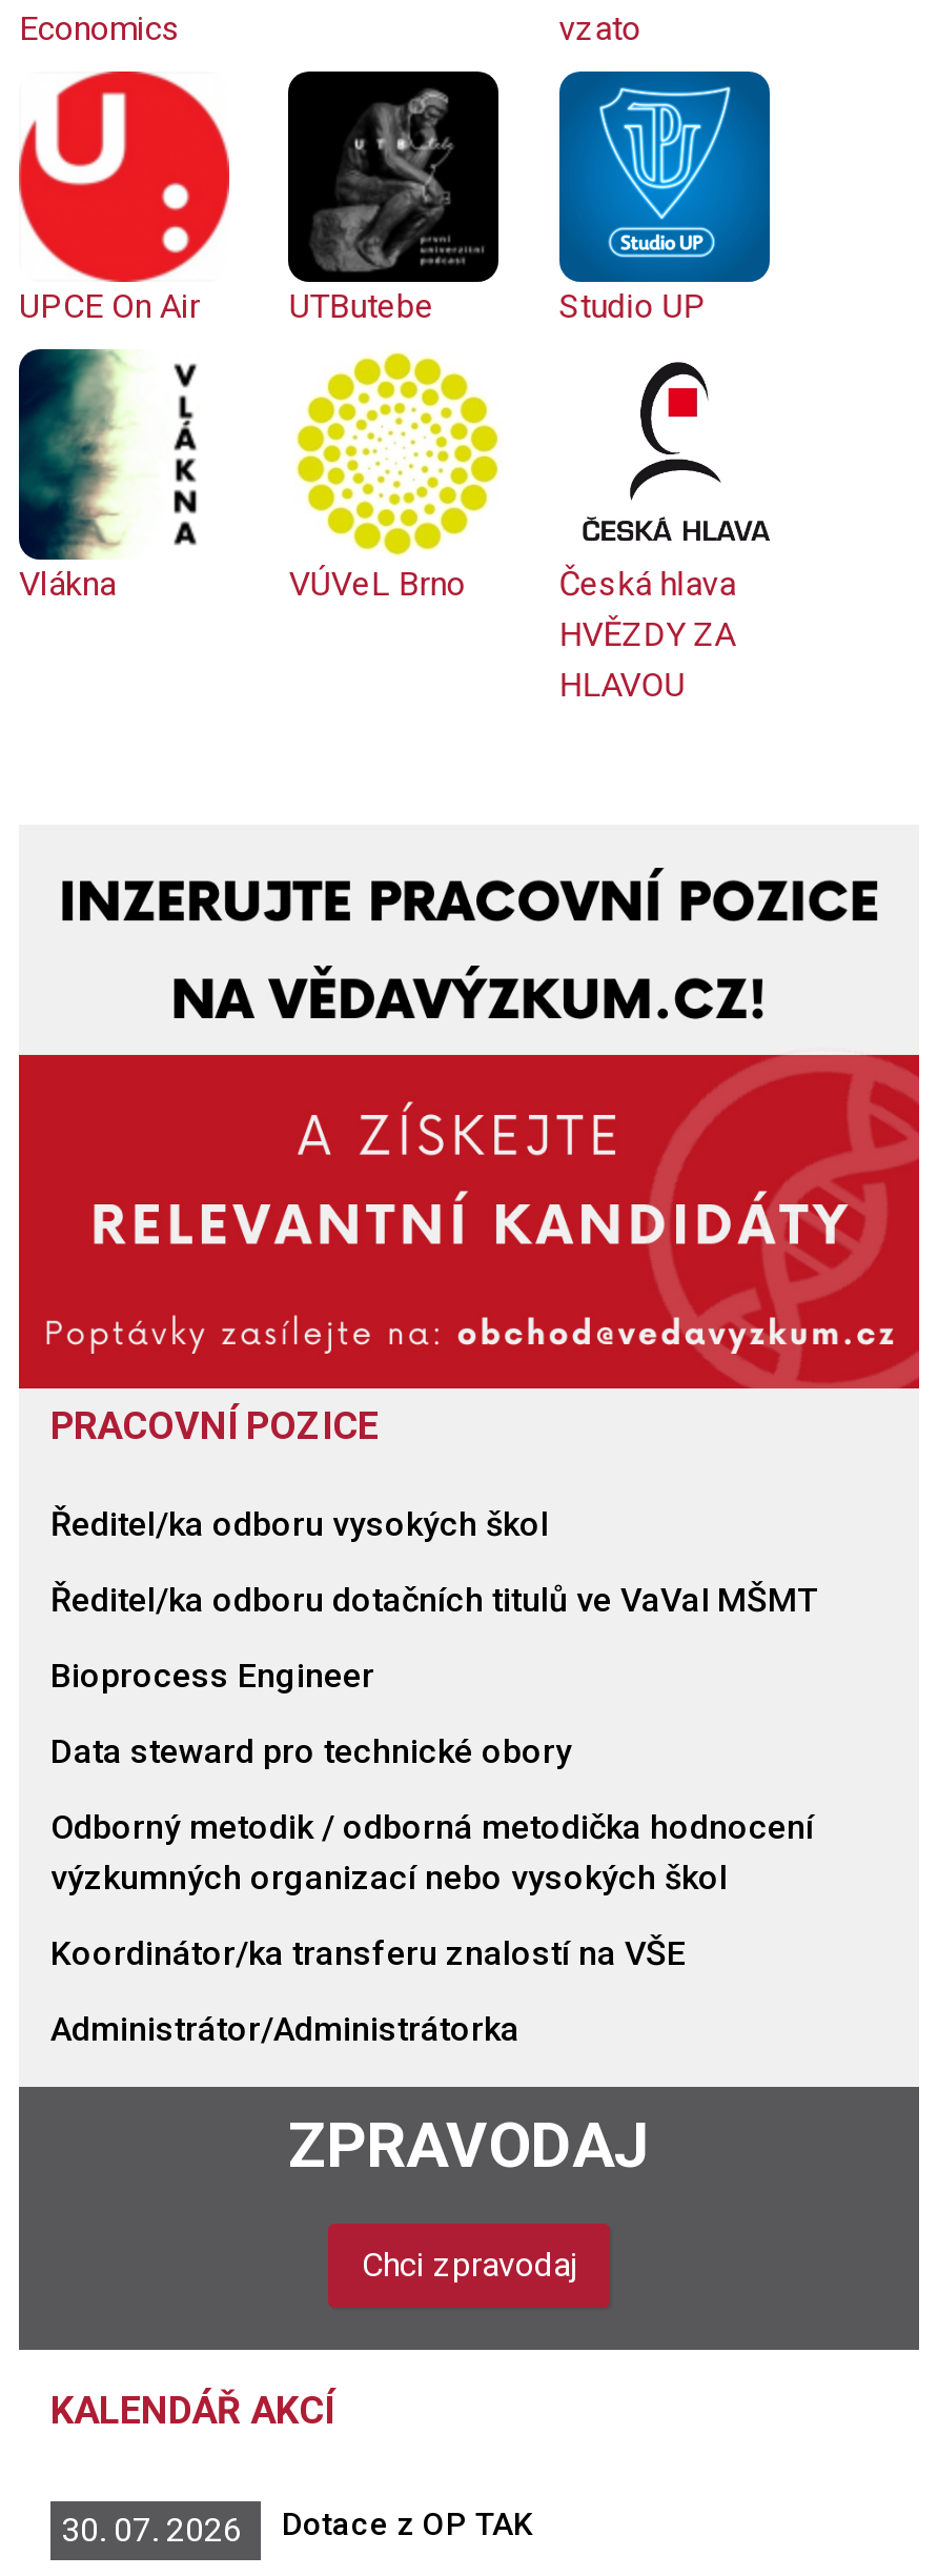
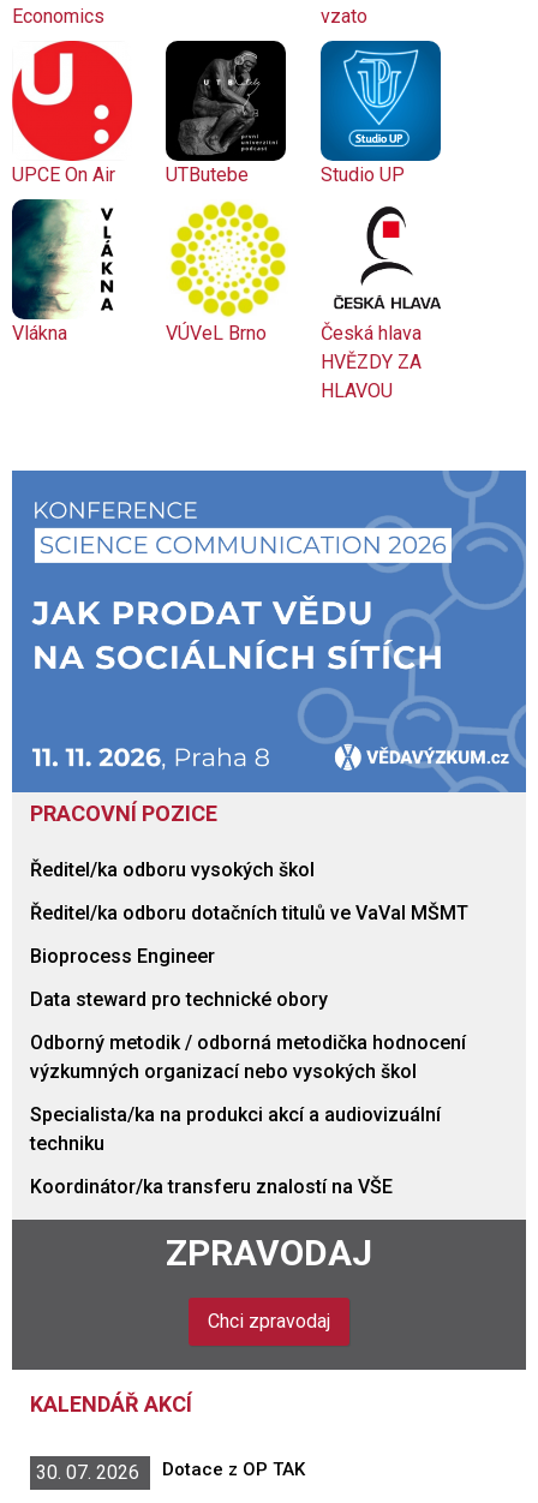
[17,825,921,1391] [image] -> [11,469,527,794] [image]
none -> [30,1103,441,1155] Specialista/ka na produkci akcí a audiovizuální | techniku
moved [50,1934,686,1974] -> [30,1176,393,1198]: Koordinátor/ka transferu znalostí na VŠE
[50,2009,519,2049] Administrátor/Administrátorka -> none

